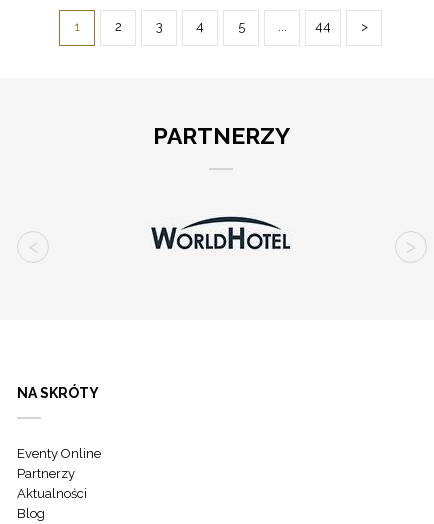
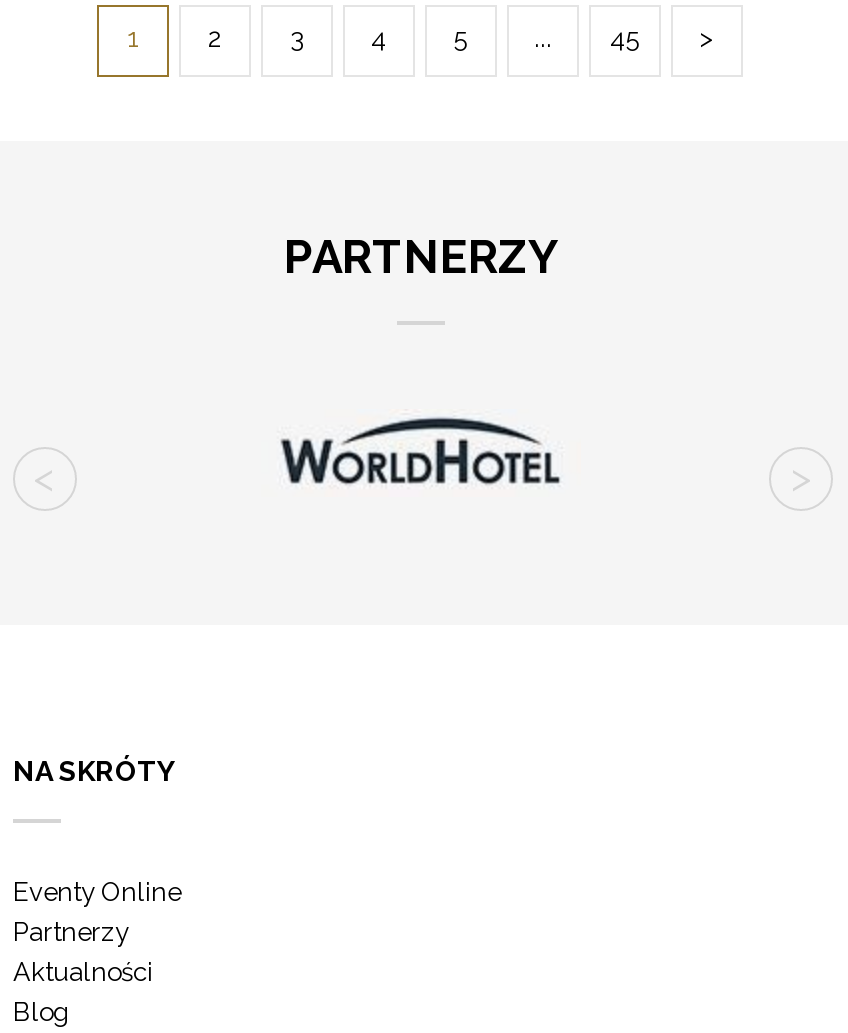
[315,19,331,34] 44 -> [610,23,640,53] 45

